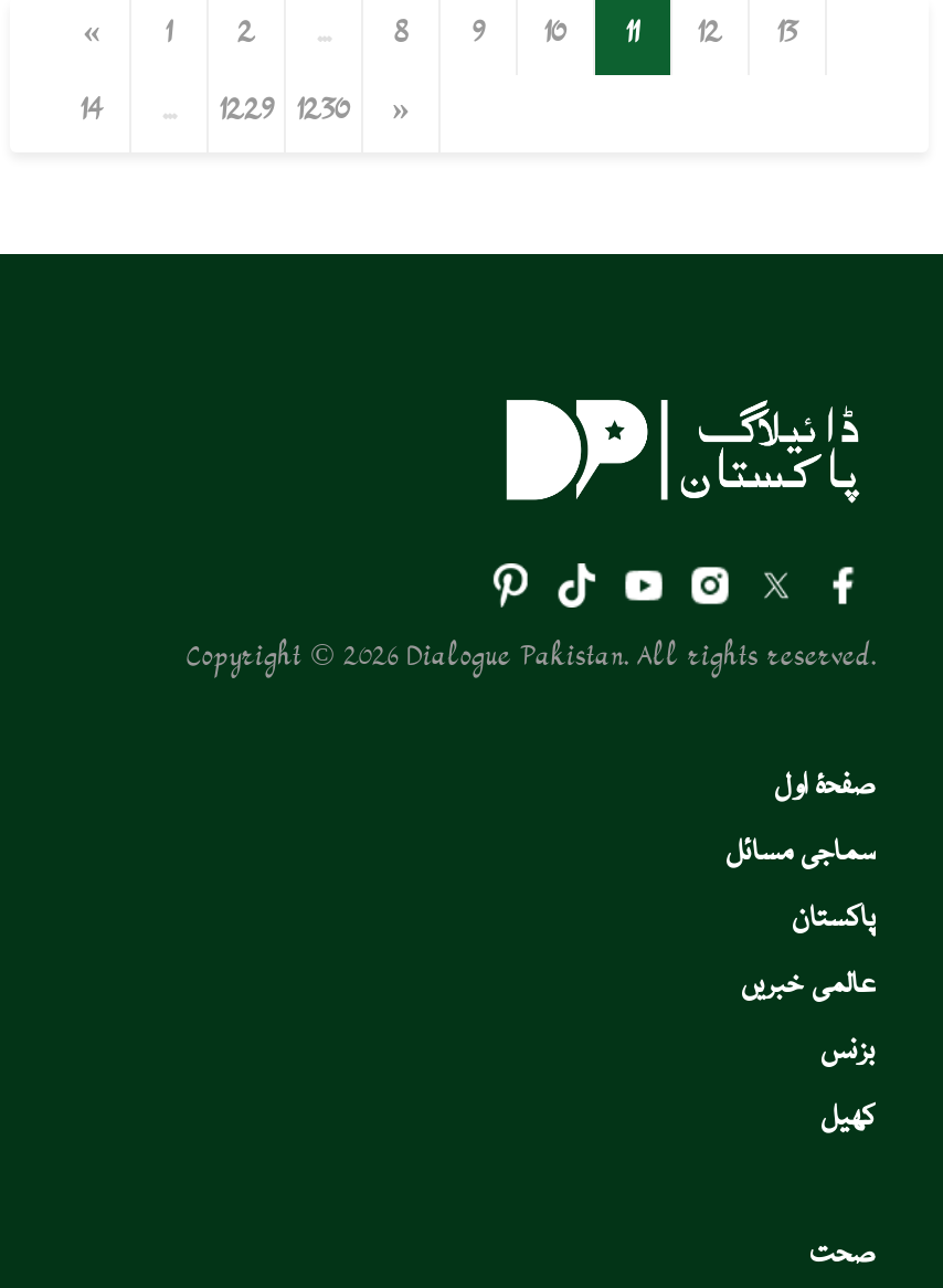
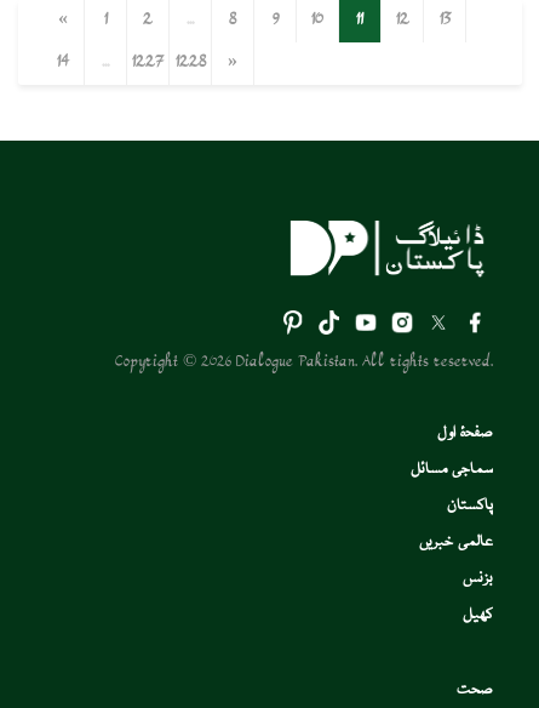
[220,88,350,136] 1229 1230 -> [132,49,205,76] 1227 1228

